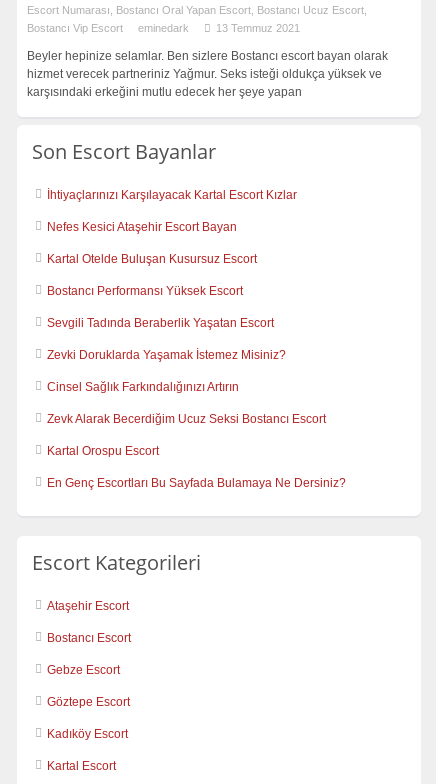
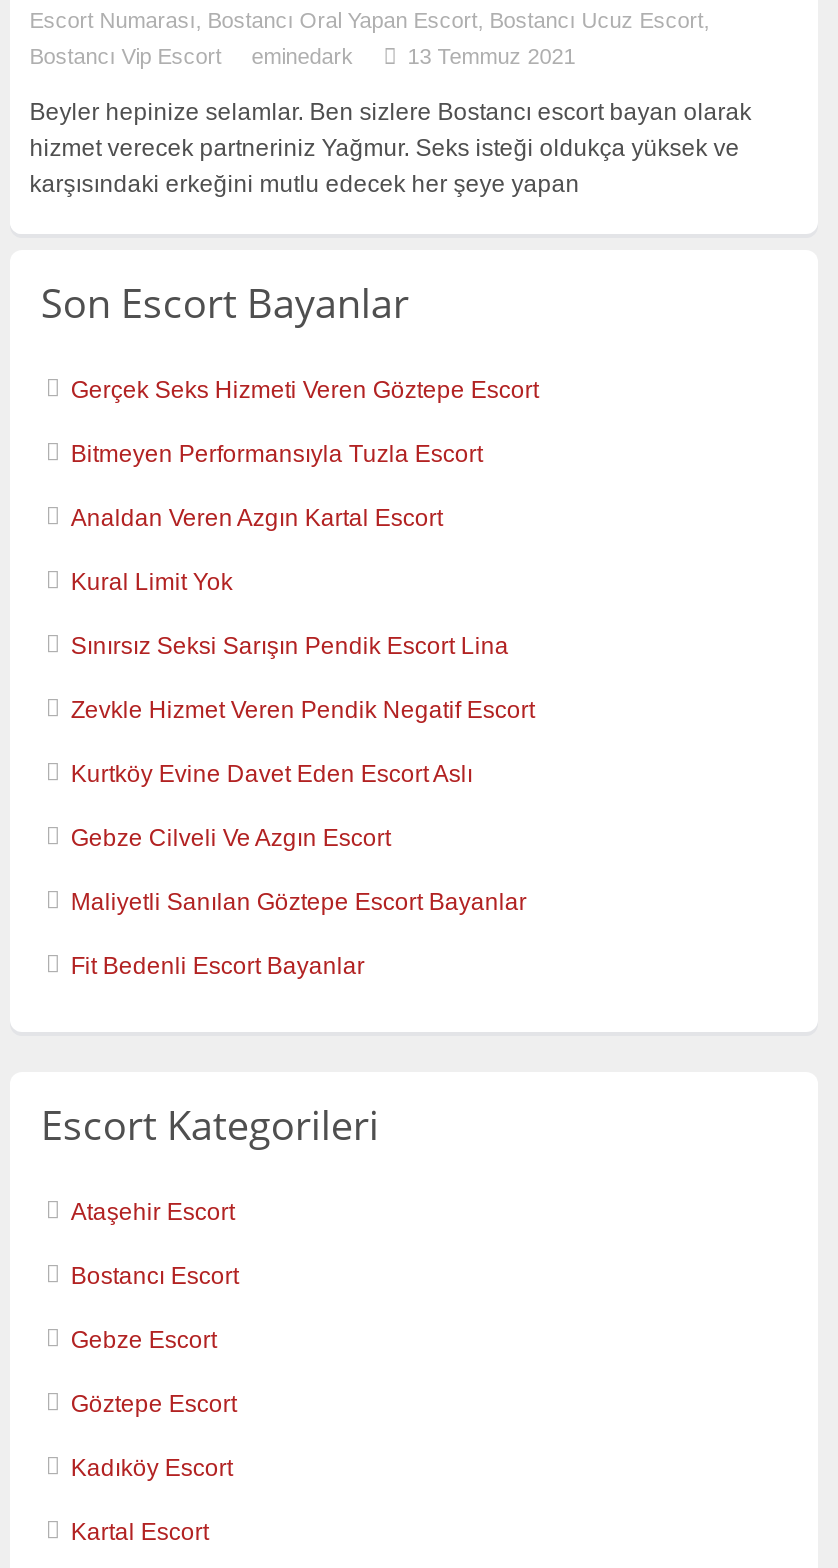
[47,188,297,202] İhtiyaçlarınızı Karşılayacak Kartal Escort Kızlar -> [71,375,539,403] Gerçek Seks Hizmeti Veren Göztepe Escort
[47,220,237,234] Nefes Kesici Ataşehir Escort Bayan -> [71,439,483,467] Bitmeyen Performansıyla Tuzla Escort
[47,252,257,266] Kartal Otelde Buluşan Kusursuz Escort -> [71,503,443,531] Analdan Veren Azgın Kartal Escort
[47,284,243,298] Bostancı Performansı Yüksek Escort -> [71,567,233,595] Kural Limit Yok
[47,316,274,330] Sevgili Tadında Beraberlik Yaşatan Escort -> [71,631,509,659] Sınırsız Seksi Sarışın Pendik Escort Lina
[47,348,286,362] Zevki Doruklarda Yaşamak İstemez Misiniz? -> [71,695,535,723] Zevkle Hizmet Veren Pendik Negatif Escort
[47,380,239,394] Cinsel Sağlık Farkındalığınızı Artırın -> [71,759,473,787] Kurtköy Evine Davet Eden Escort Aslı
[47,412,326,426] Zevk Alarak Becerdiğim Ucuz Seksi Bostancı Escort -> [71,823,391,851] Gebze Cilveli Ve Azgın Escort
[47,444,159,458] Kartal Orospu Escort -> [71,887,527,915] Maliyetli Sanılan Göztepe Escort Bayanlar
[47,476,346,490] En Genç Escortları Bu Sayfada Bulamaya Ne Dersiniz? -> [71,951,365,979] Fit Bedenli Escort Bayanlar

